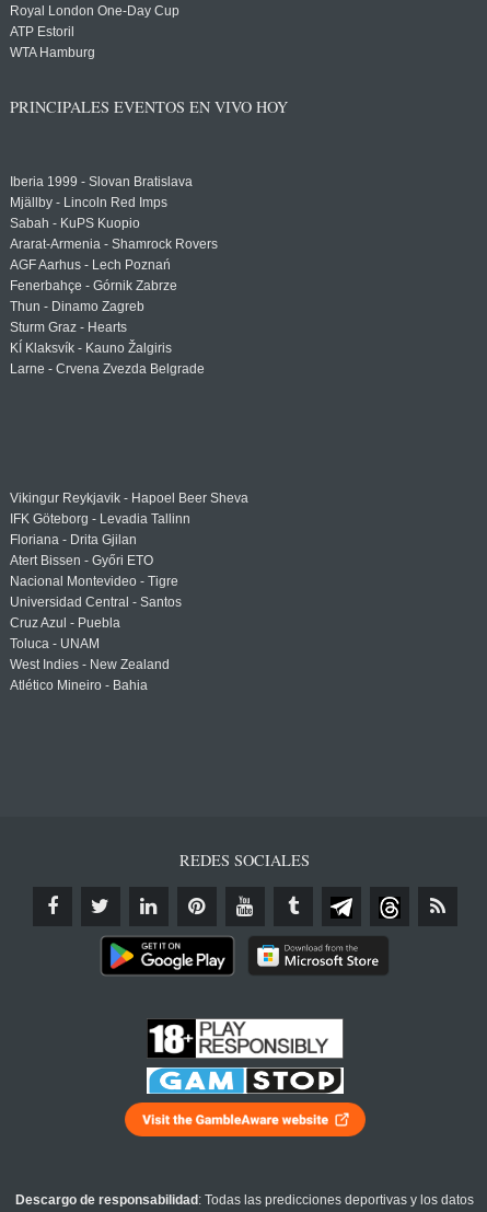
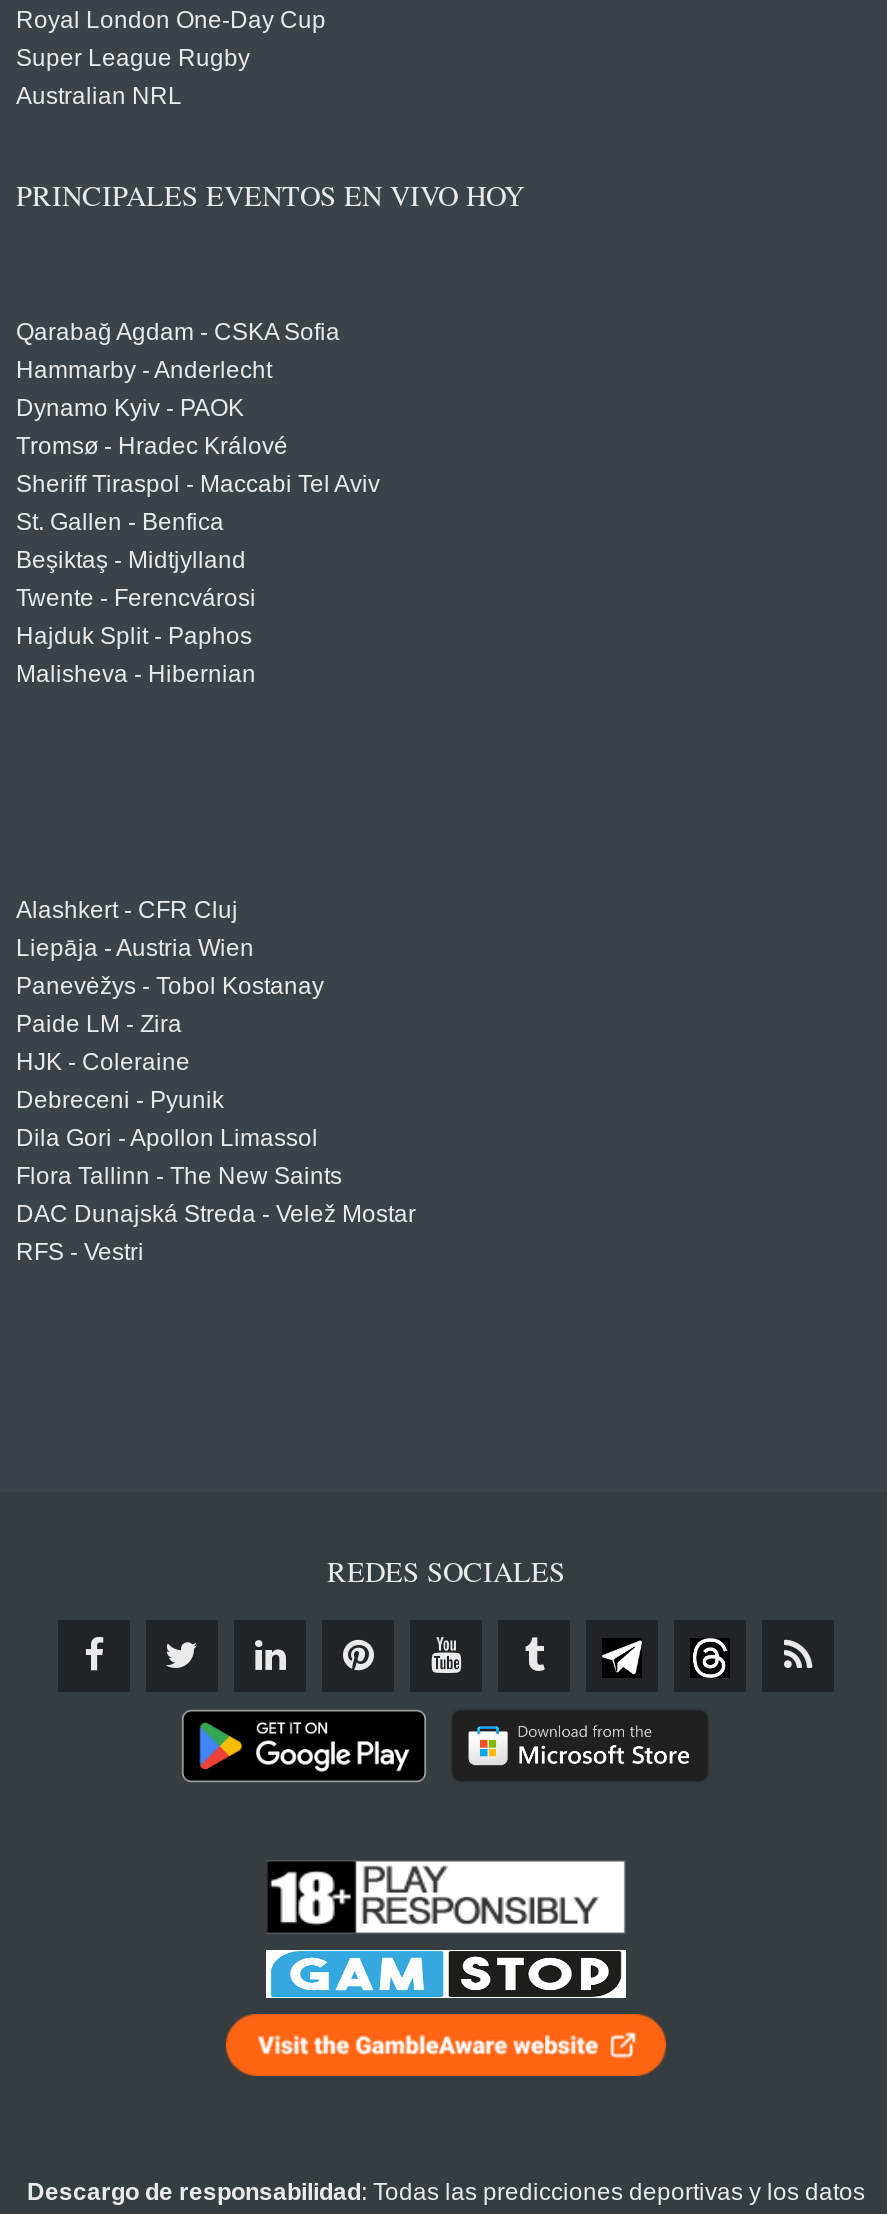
[10,24,95,60] ATP Estoril | WTA Hamburg -> [16,44,250,110] Super League Rugby | Australian NRL
[10,174,218,377] Iberia 1999 - Slovan Bratislava | Mjällby - Lincoln Red Imps | Sabah - KuPS Kuopio | Ararat-Armenia - Shamrock Rovers | AGF Aarhus - Lech Poznań | Fenerbahçe - Górnik Zabrze | Thun - Dinamo Zagreb | Sturm Graz - Hearts | KÍ Klaksvík - Kauno Žalgiris | Larne - Crvena Zvezda Belgrade -> [16,318,380,688] Qarabağ Agdam - CSKA Sofia | Hammarby - Anderlecht | Dynamo Kyiv - PAOK | Tromsø - Hradec Králové | Sheriff Tiraspol - Maccabi Tel Aviv | St. Gallen - Benfica | Beşiktaş - Midtjylland | Twente - Ferencvárosi | Hajduk Split - Paphos | Malisheva - Hibernian
[10,490,248,693] Vikingur Reykjavik - Hapoel Beer Sheva | IFK Göteborg - Levadia Tallinn | Floriana - Drita Gjilan | Atert Bissen - Győri ETO | Nacional Montevideo - Tigre | Universidad Central - Santos | Cruz Azul - Puebla | Toluca - UNAM | West Indies - New Zealand | Atlético Mineiro - Bahia -> [16,896,416,1266] Alashkert - CFR Cluj | Liepāja - Austria Wien | Panevėžys - Tobol Kostanay | Paide LM - Zira | HJK - Coleraine | Debreceni - Pyunik | Dila Gori - Apollon Limassol | Flora Tallinn - The New Saints | DAC Dunajská Streda - Velež Mostar | RFS - Vestri

